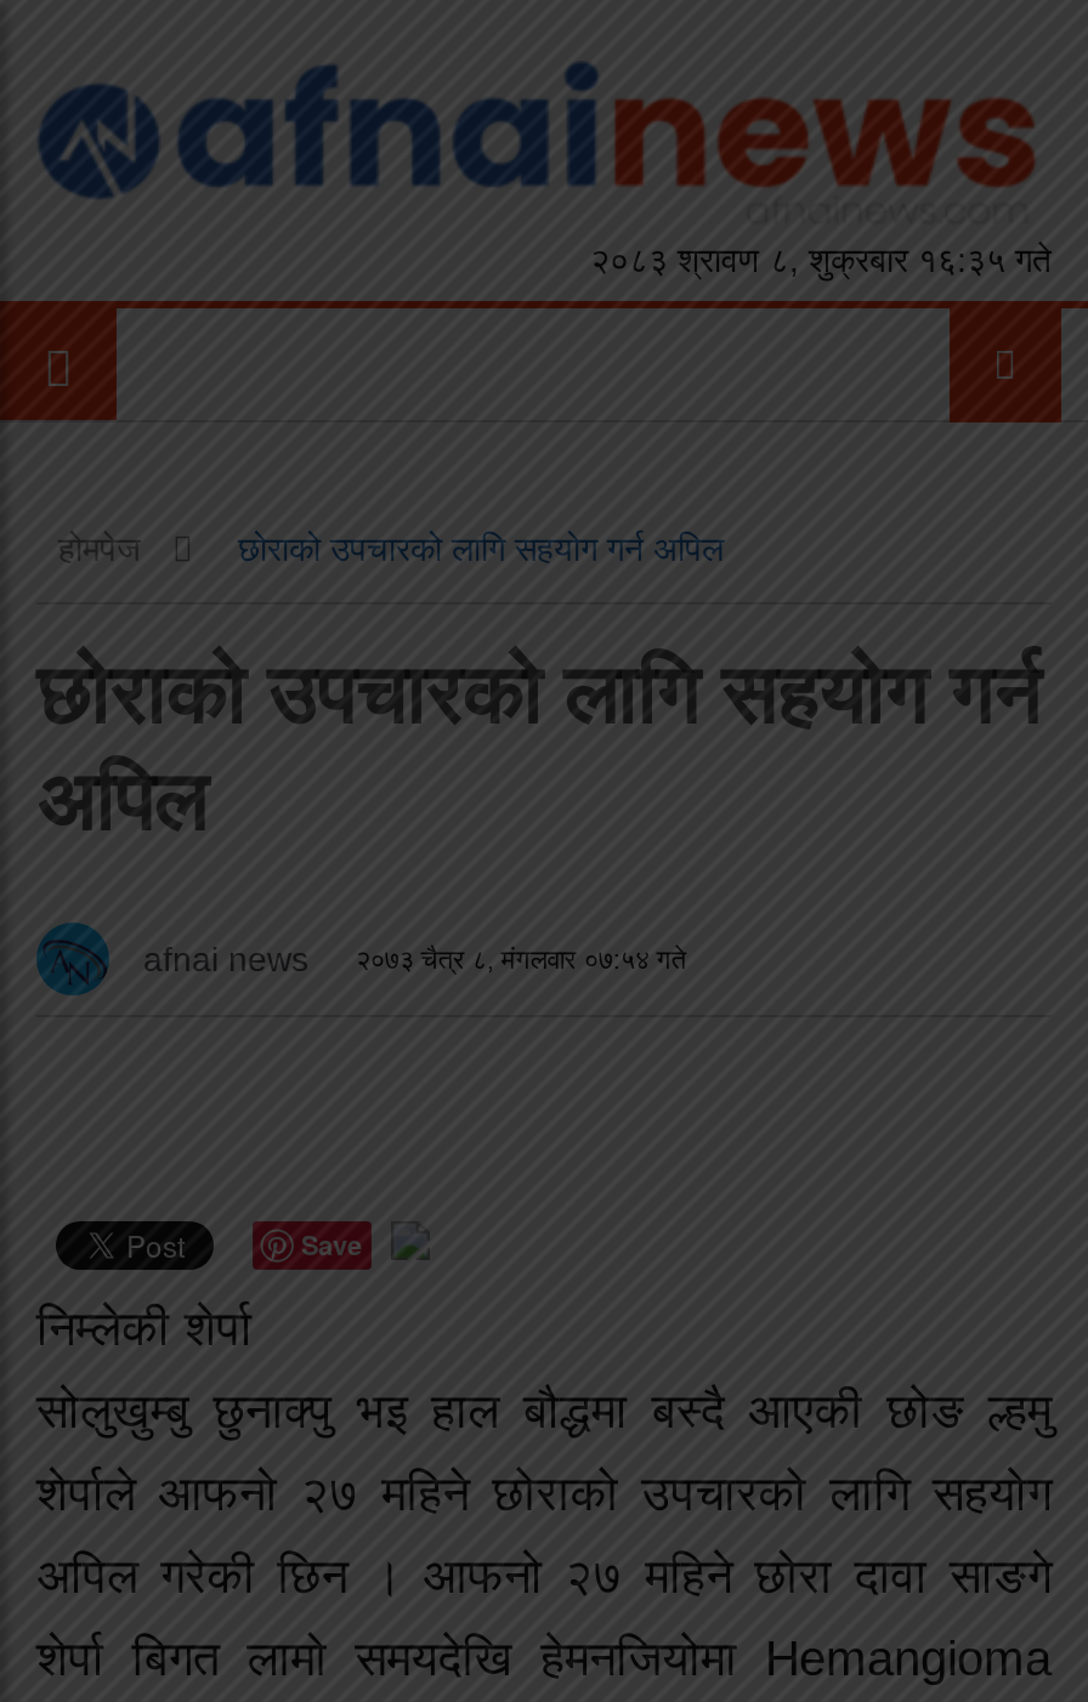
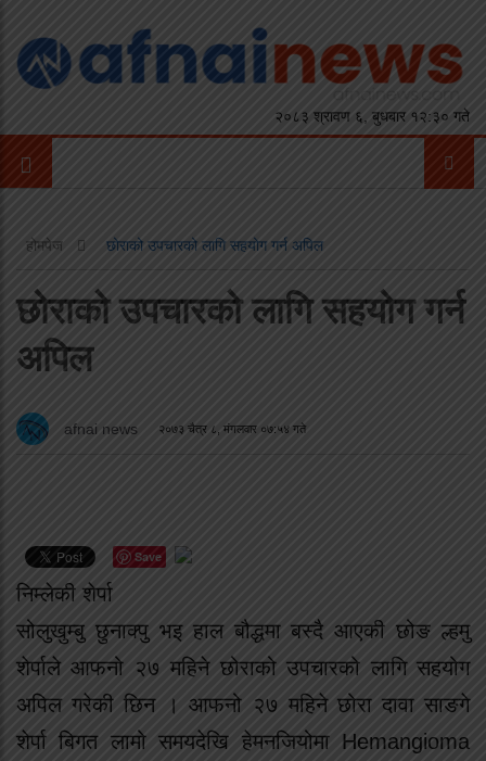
[590,240,1052,279] २०८३ श्रावण ८, शुक्रबार १६:३५ गते -> [274,107,470,125] २०८३ श्रावण ६, बुधबार १२:३० गते

